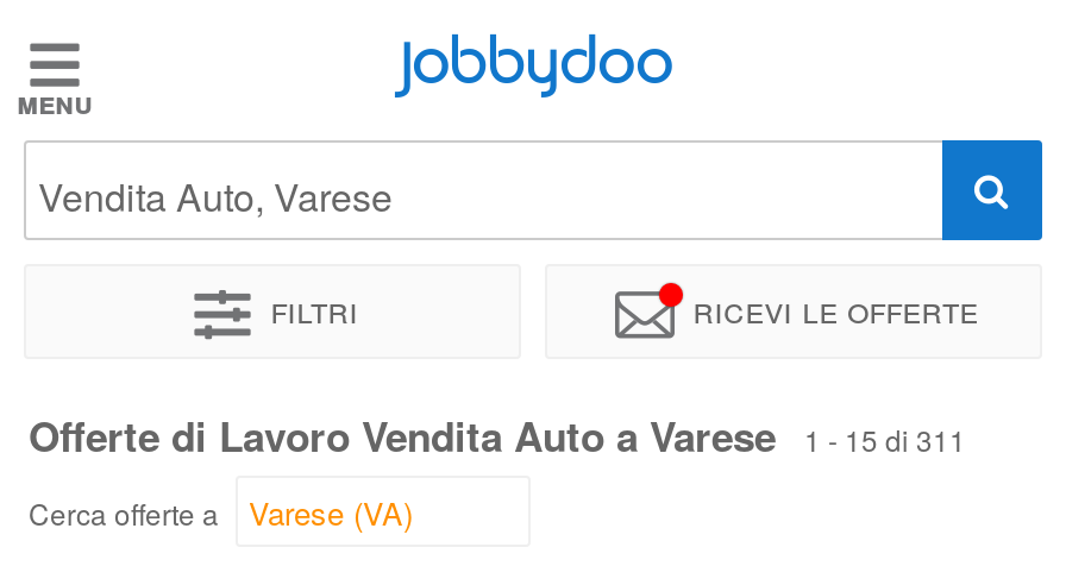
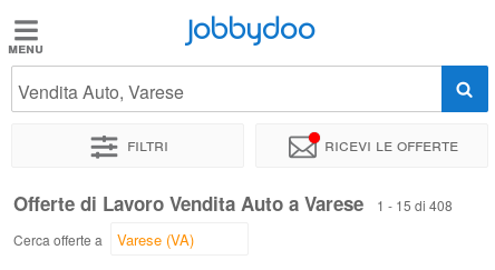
[29,407,966,464] Offerte di Lavoro Vendita Auto a Varese 1 - 15 di 311 -> [13,190,453,217] Offerte di Lavoro Vendita Auto a Varese 1 - 15 di 408

